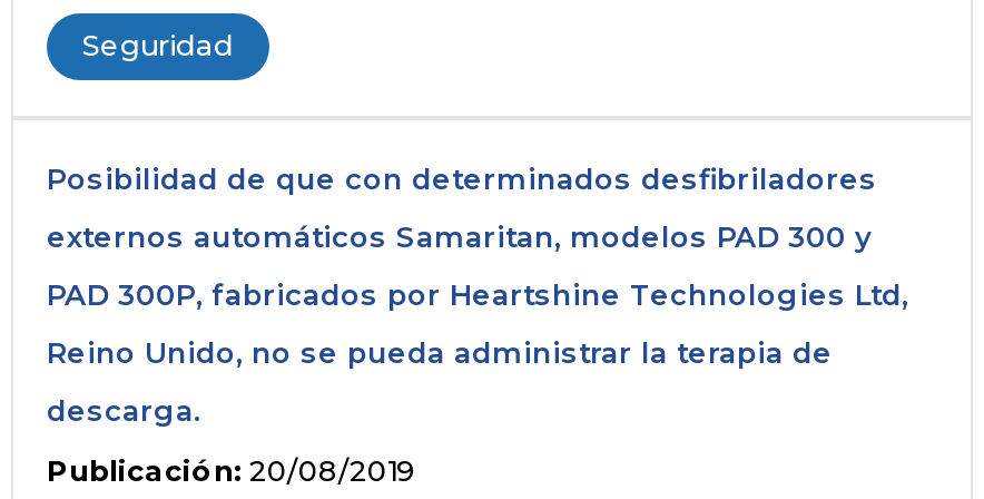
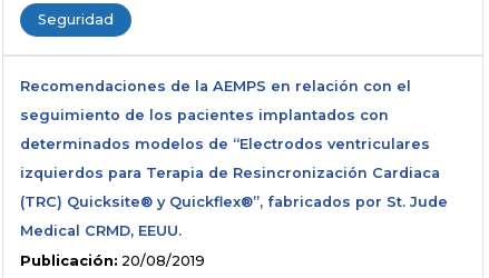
[47,164,908,429] Posibilidad de que con determinados desfibriladores | externos automáticos Samaritan, modelos PAD 300 y | PAD 300P, fabricados por Heartshine Technologies Ltd, | Reino Unido, no se pueda administrar la terapia de | descarga. -> [20,78,448,240] Recomendaciones de la AEMPS en relación con el | seguimiento de los pacientes implantados con | determinados modelos de “Electrodos ventriculares | izquierdos para Terapia de Resincronización Cardiaca | (TRC) Quicksite® y Quickflex®”, fabricados por St. Jude | Medical CRMD, EEUU.

